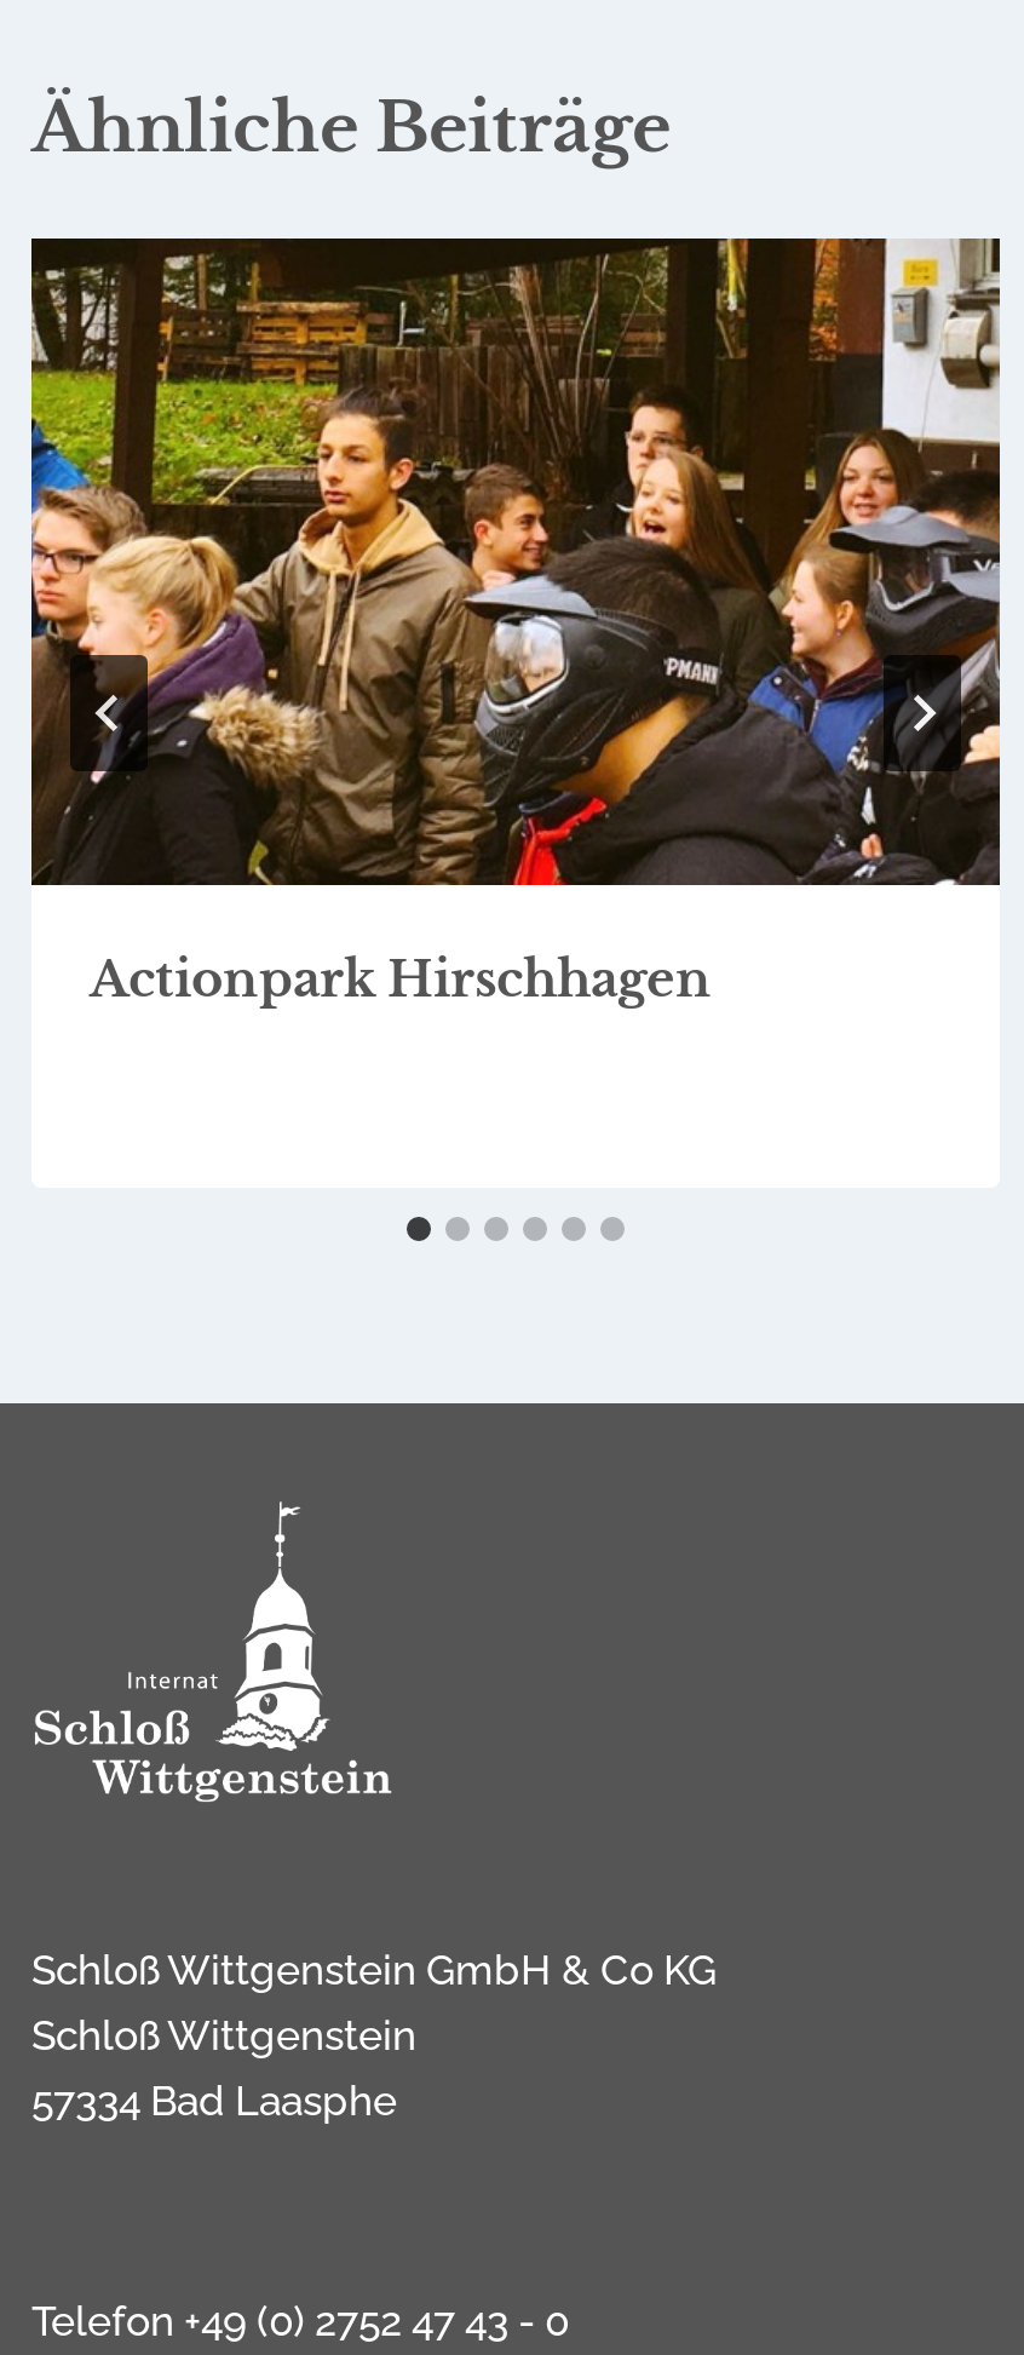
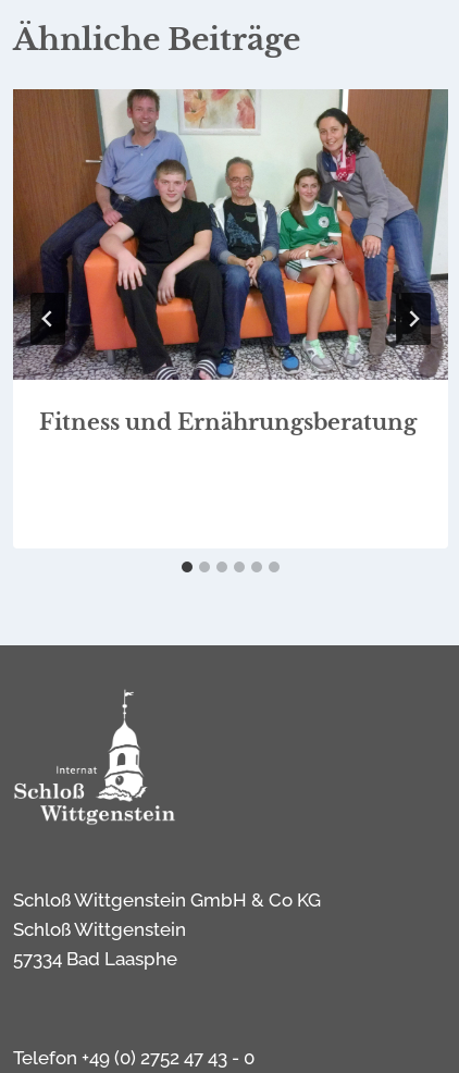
[29,236,1002,1008] [image] | Actionpark Hirschhagen -> [12,88,448,435] [image] | Fitness und Ernährungsberatung

